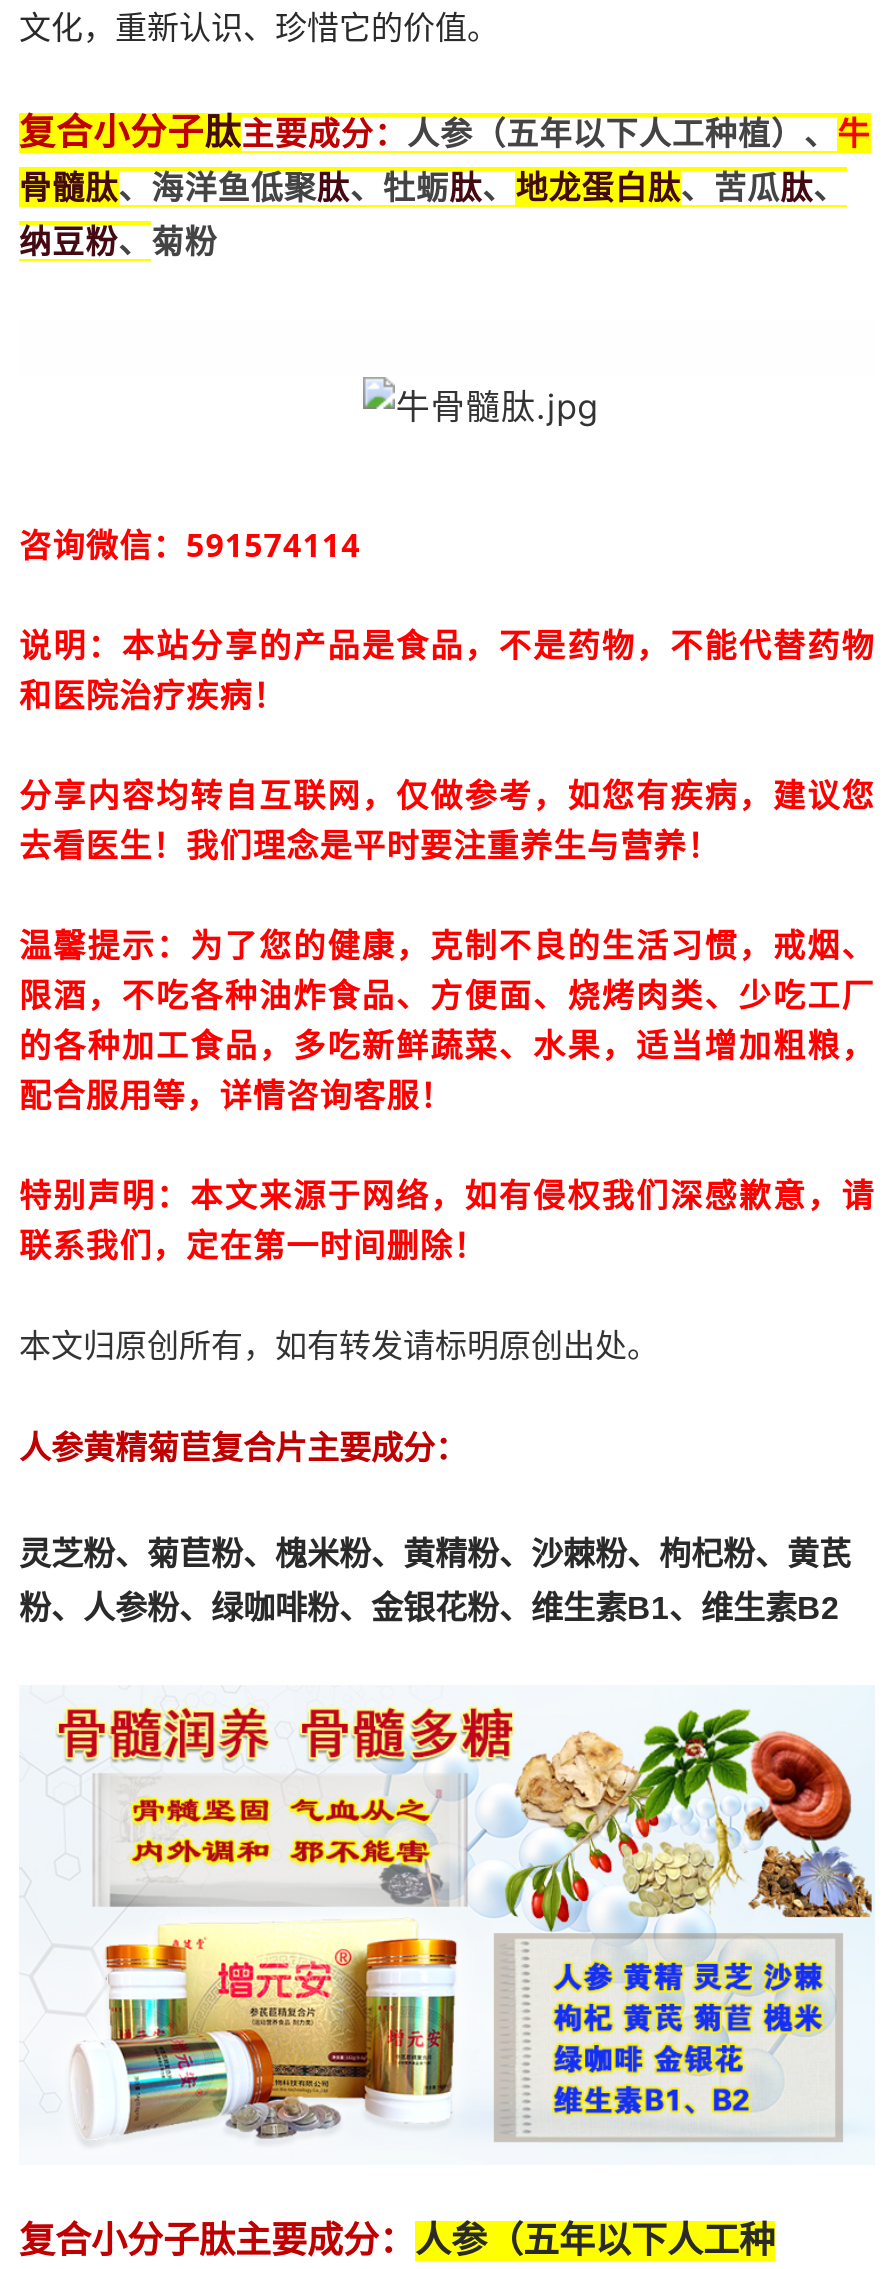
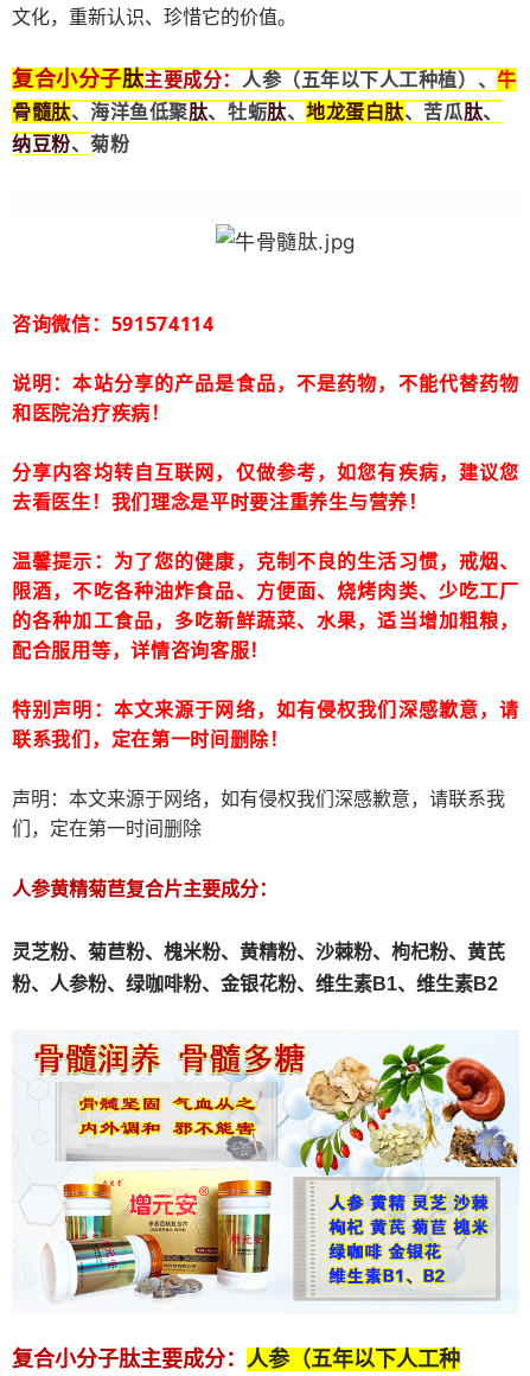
[19,1329,659,1363] 本文归原创所有，如有转发请标明原创出处。 -> [12,789,505,839] 声明：本文来源于网络，如有侵权我们深感歉意，请联系我 | 们，定在第一时间删除

